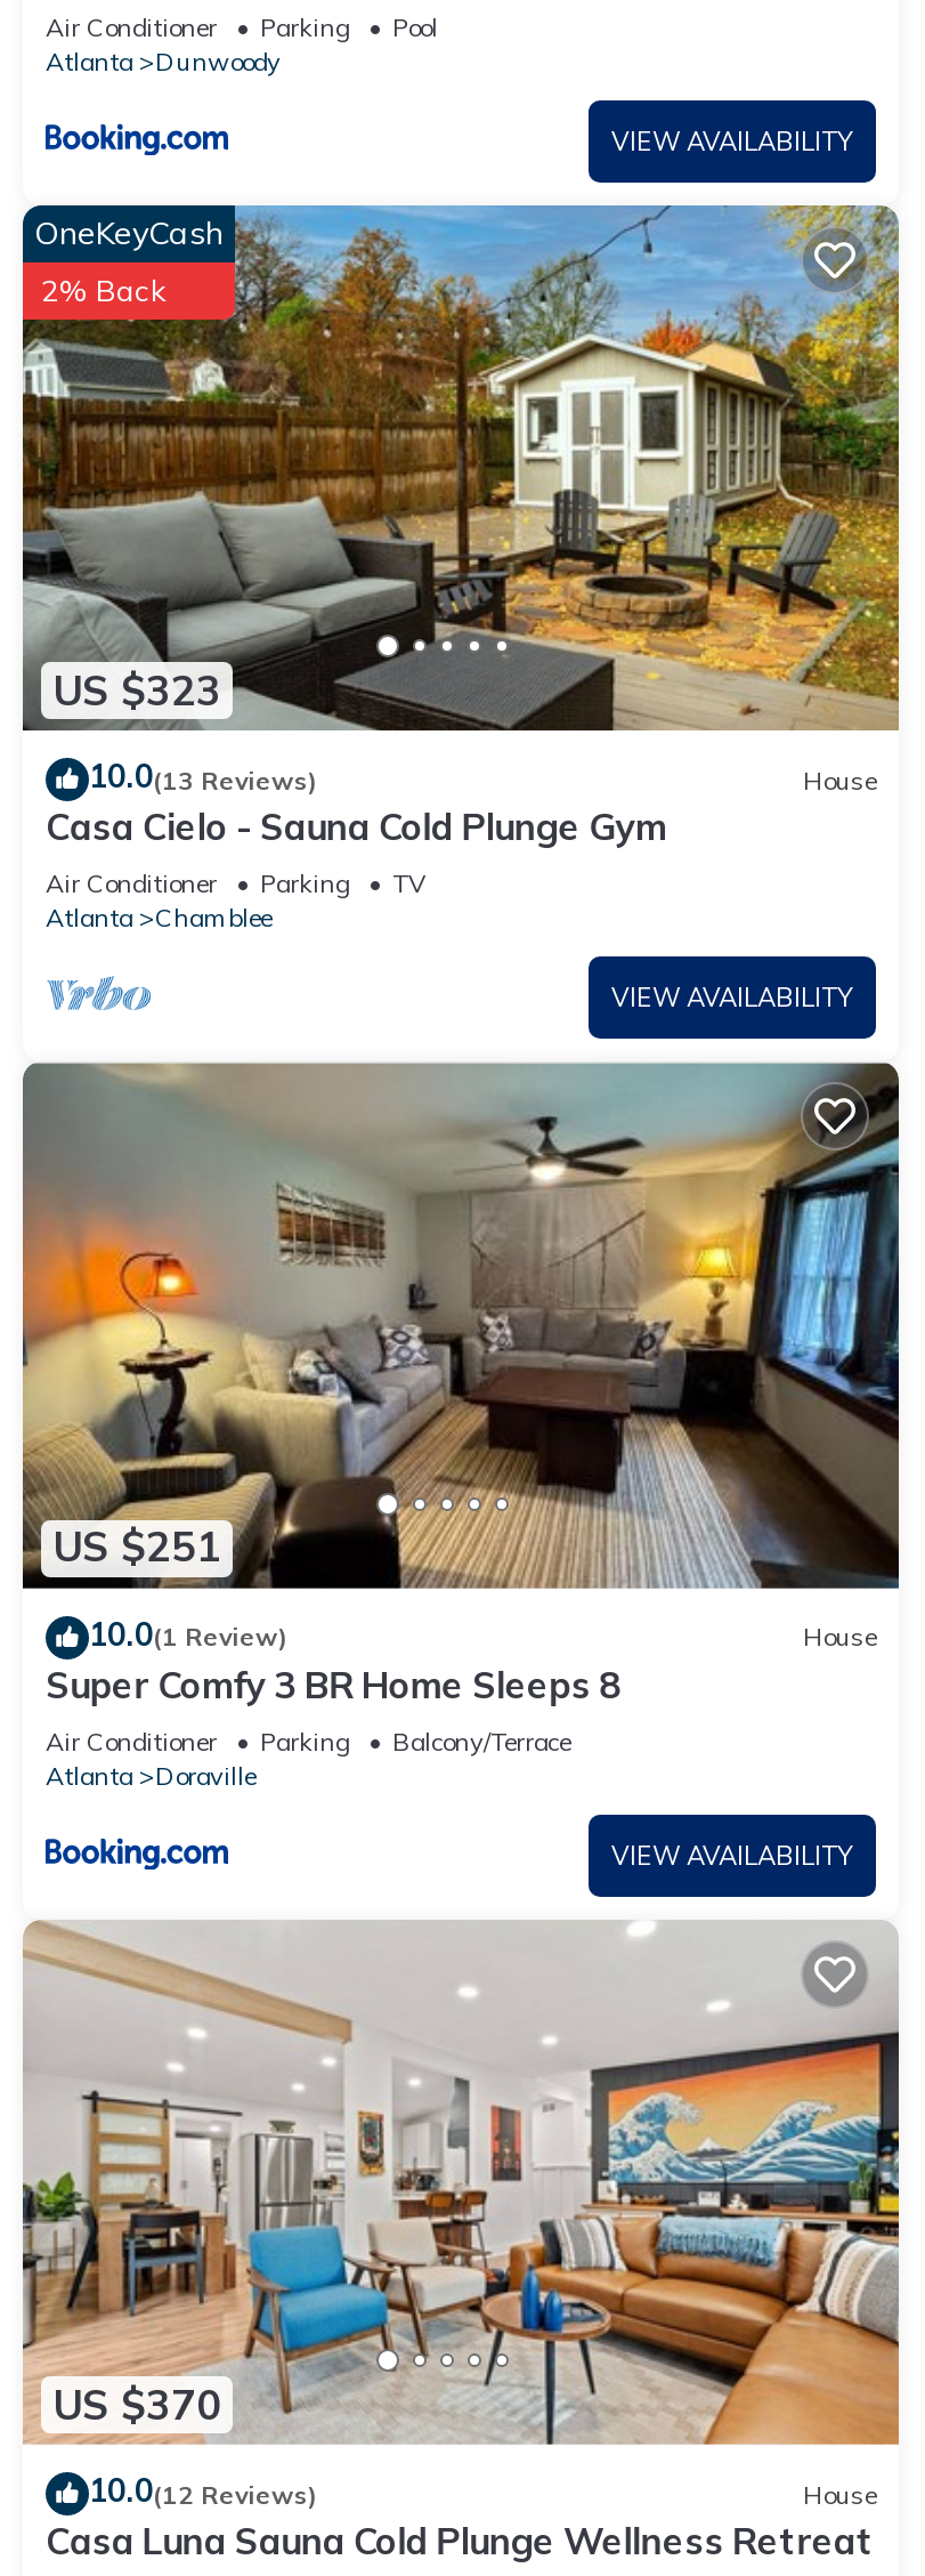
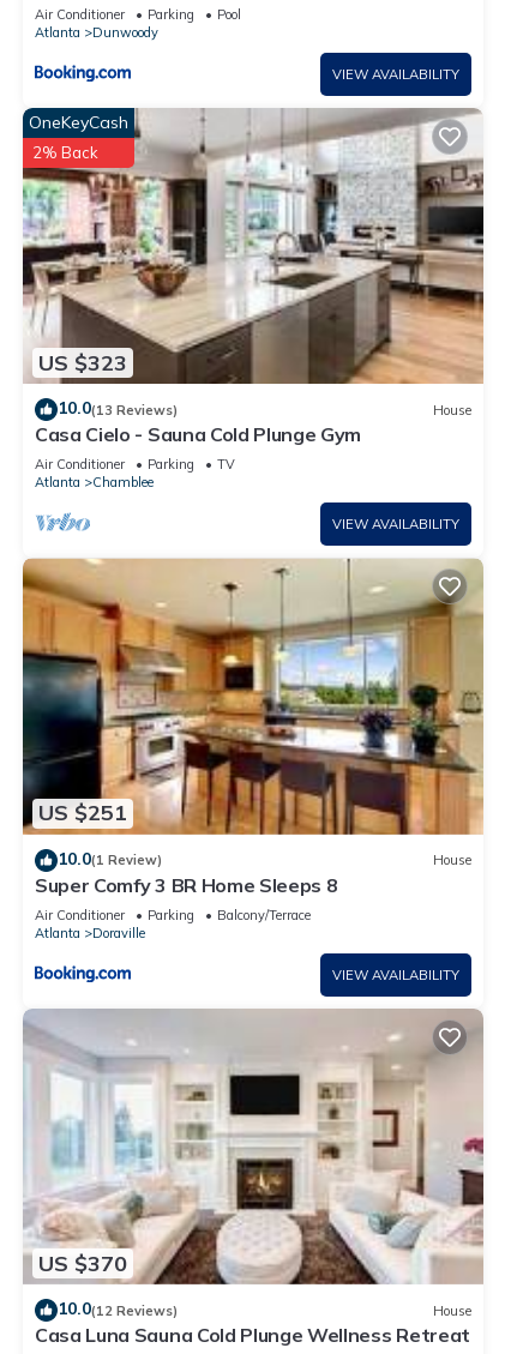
[21,205,901,733] [image] -> [23,108,485,385] [image]
[21,1061,901,1591] [image] -> [22,558,485,836] [image]
[21,1922,901,2445] [image] -> [23,1009,483,1284] [image]

